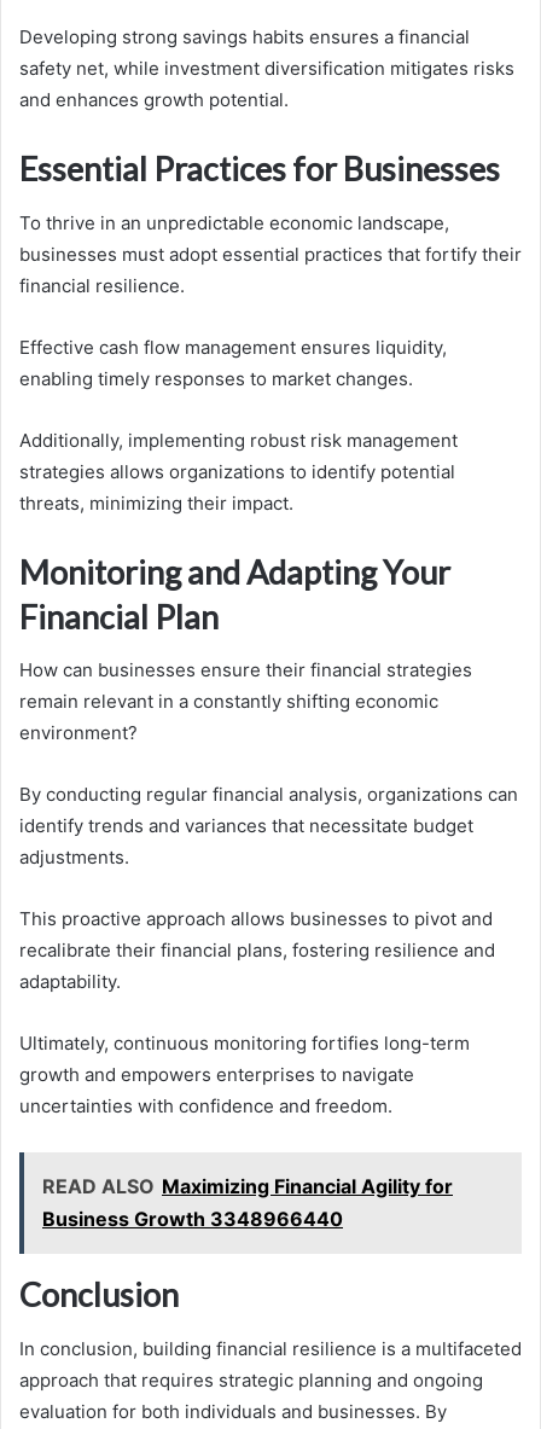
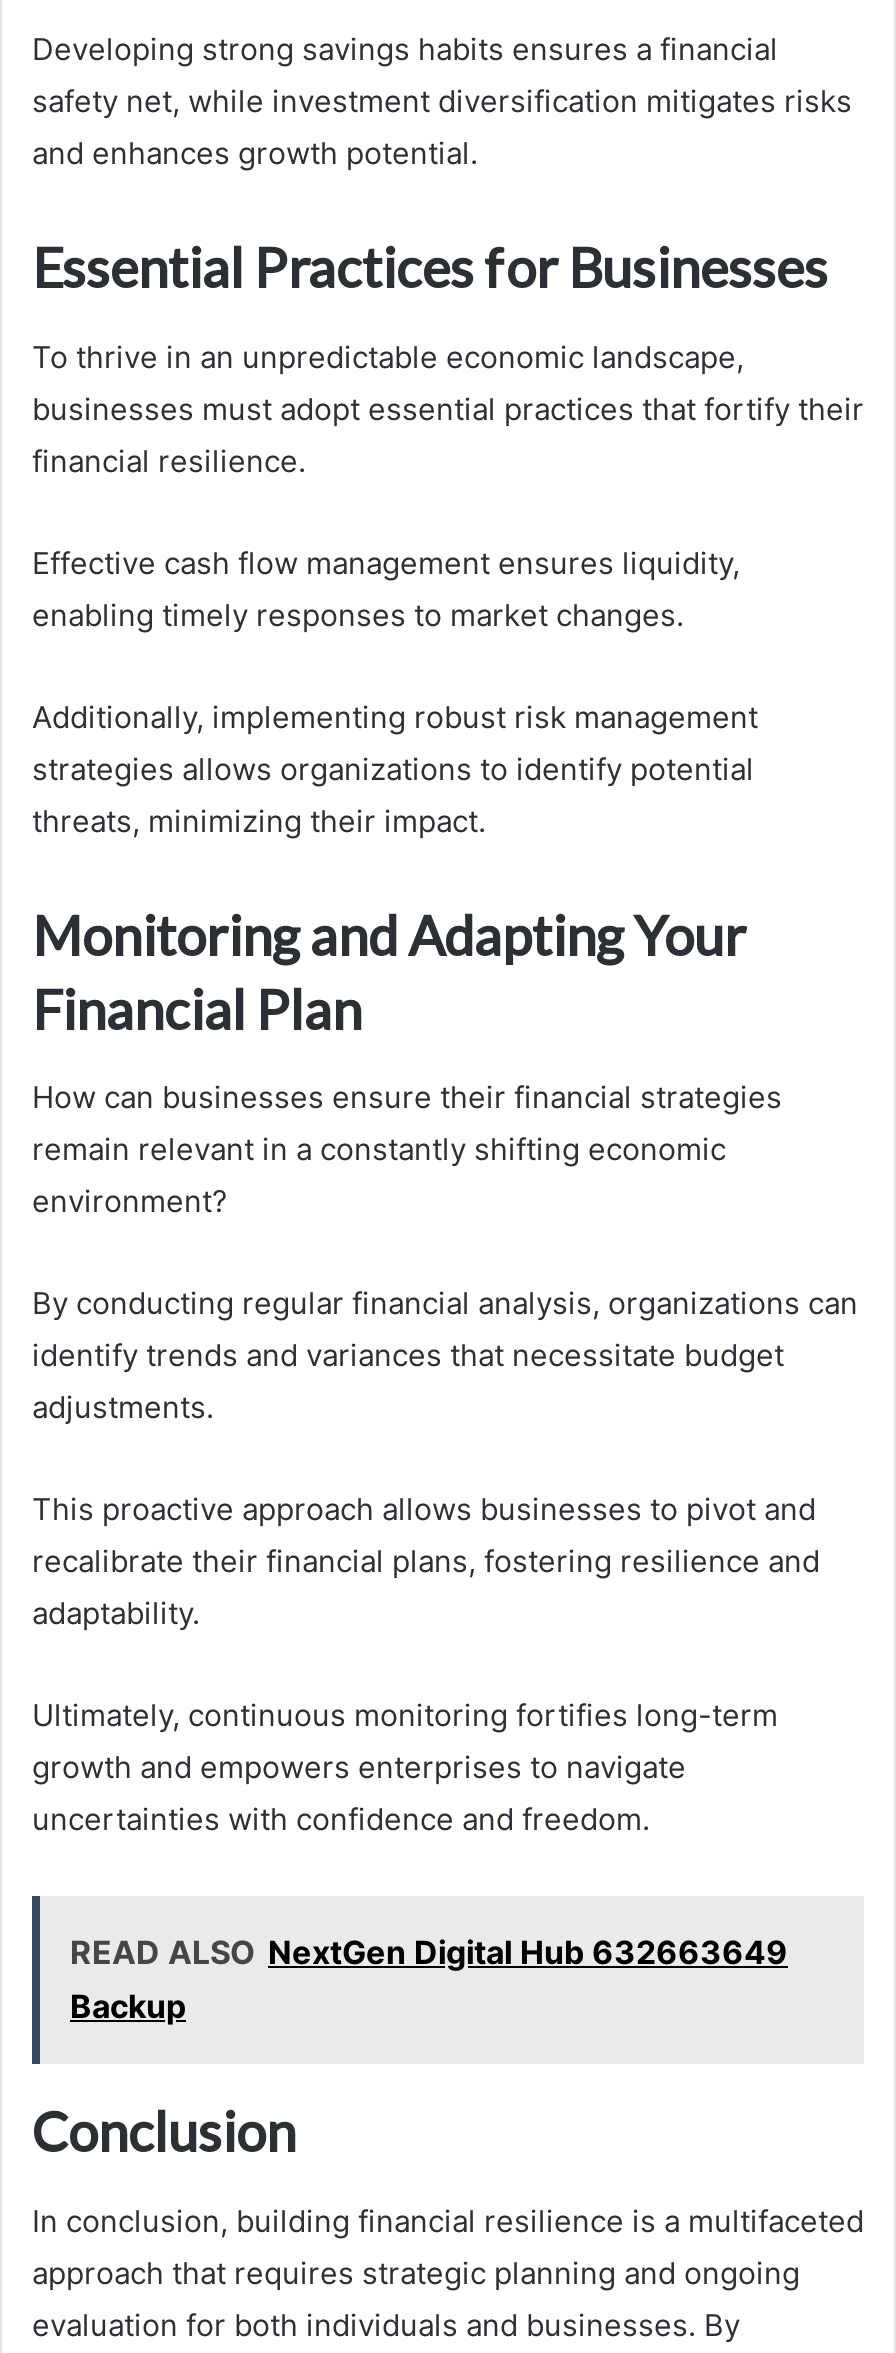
[42,1174,453,1231] READ ALSO Maximizing Financial Agility for | Business Growth 3348966440 -> [70,1932,788,2026] READ ALSO NextGen Digital Hub 632663649 | Backup

